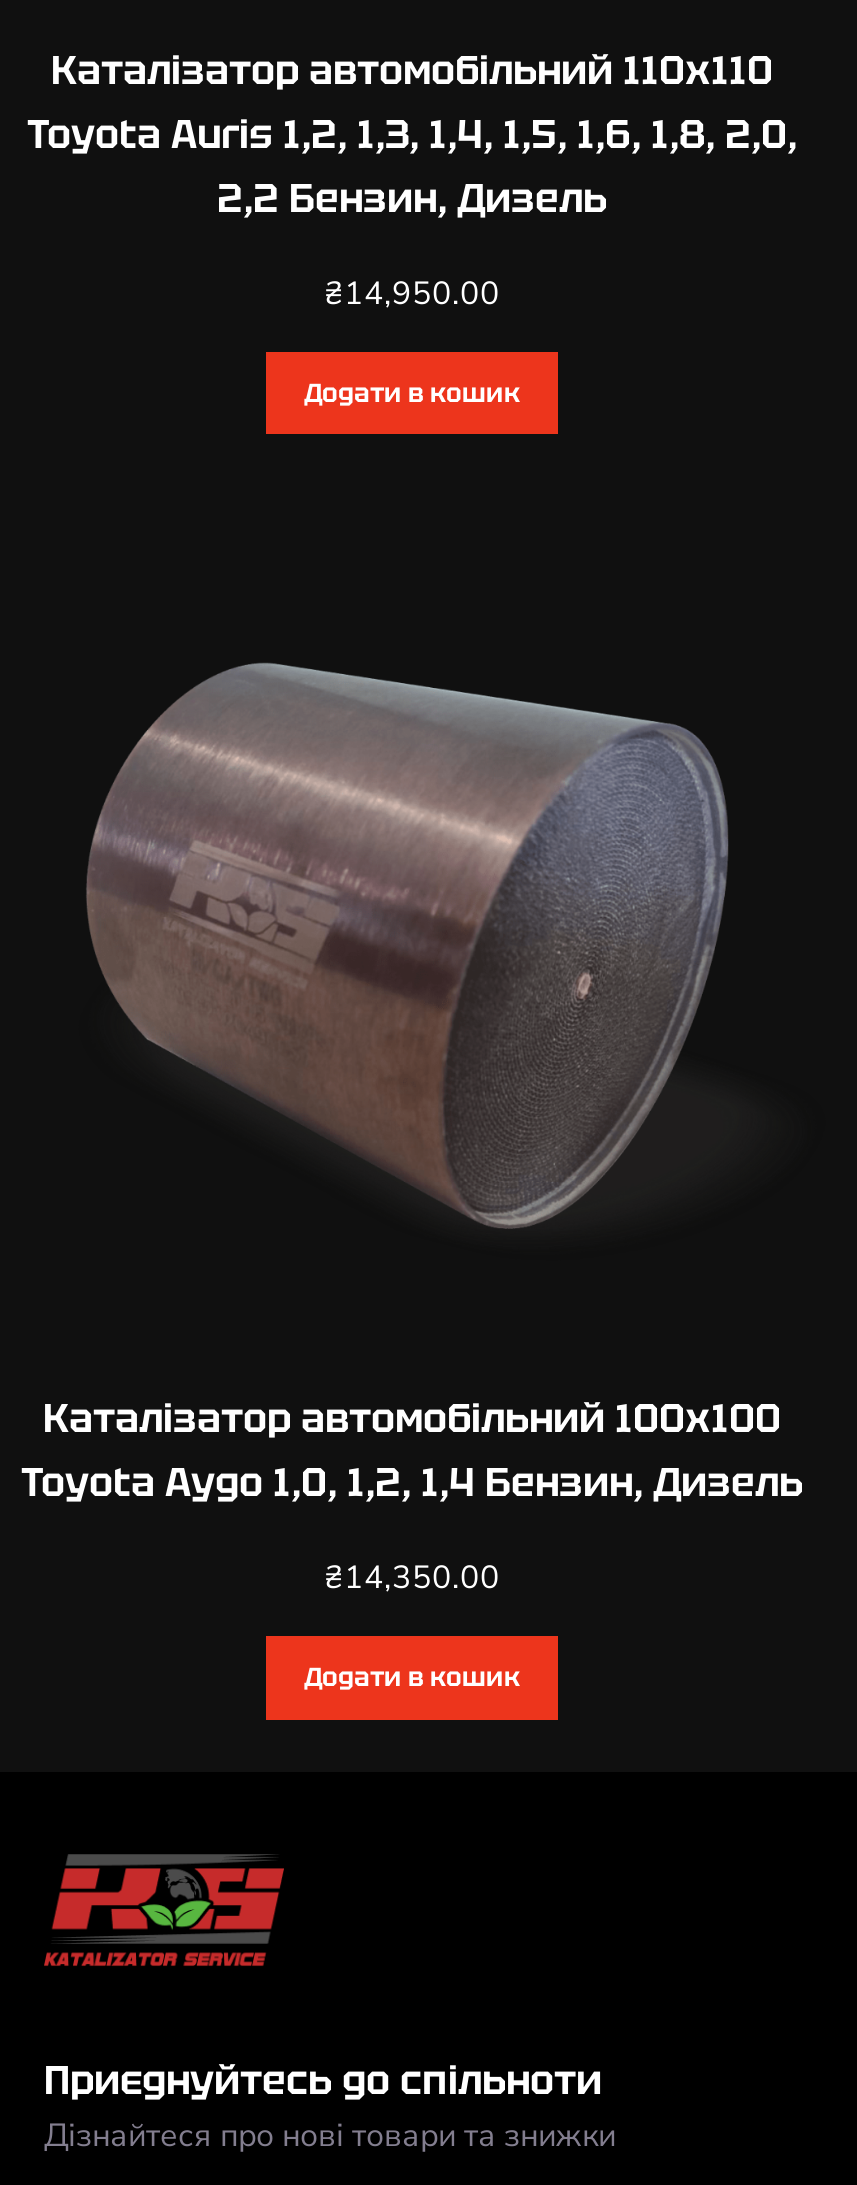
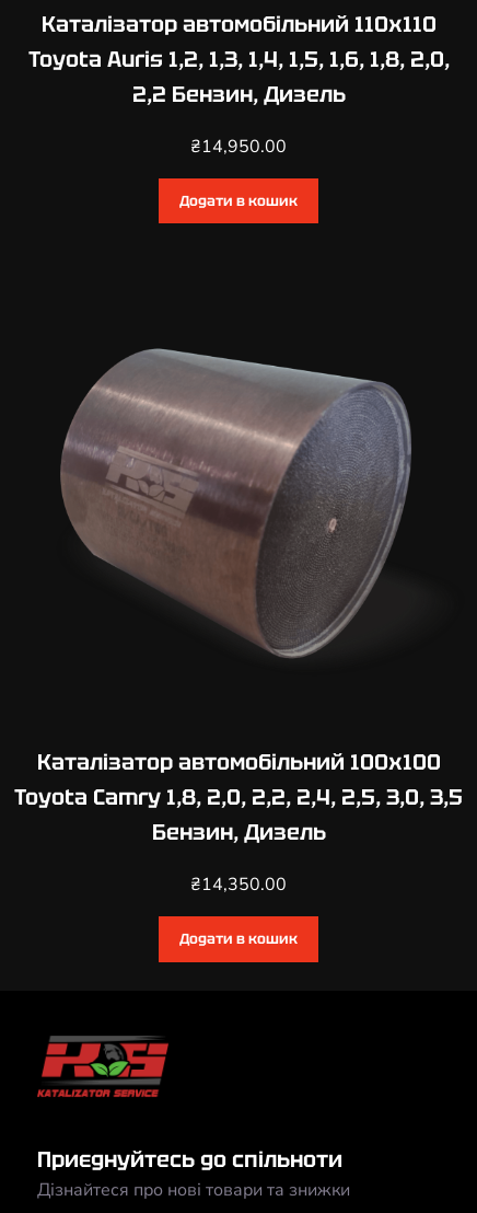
[21,1457,803,1509] Toyota Aygo 1,0, 1,2, 1,4 Бензин, Дизель -> [14,783,463,847] Toyota Camry 1,8, 2,0, 2,2, 2,4, 2,5, 3,0, 3,5 | Бензин, Дизель

